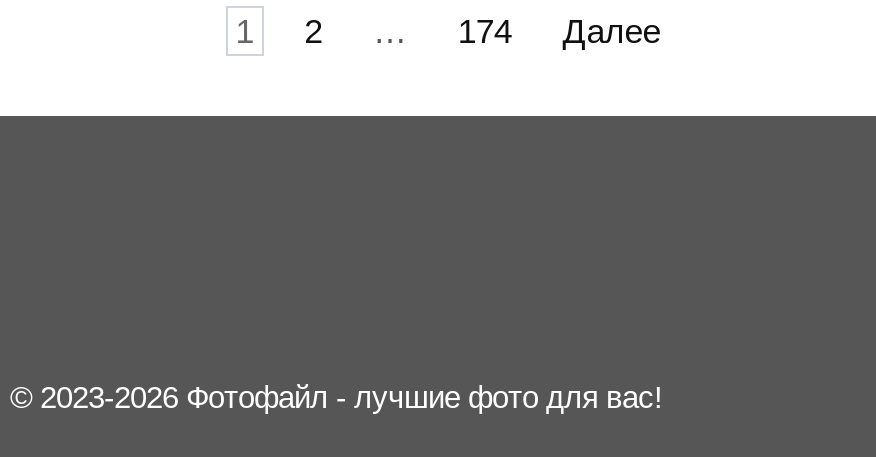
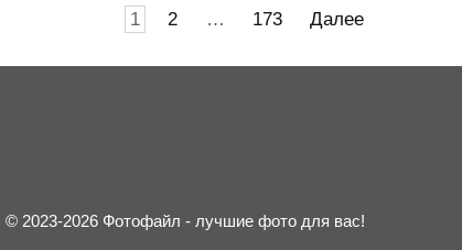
[458,12,512,50] 174 -> [252,9,282,30] 173

